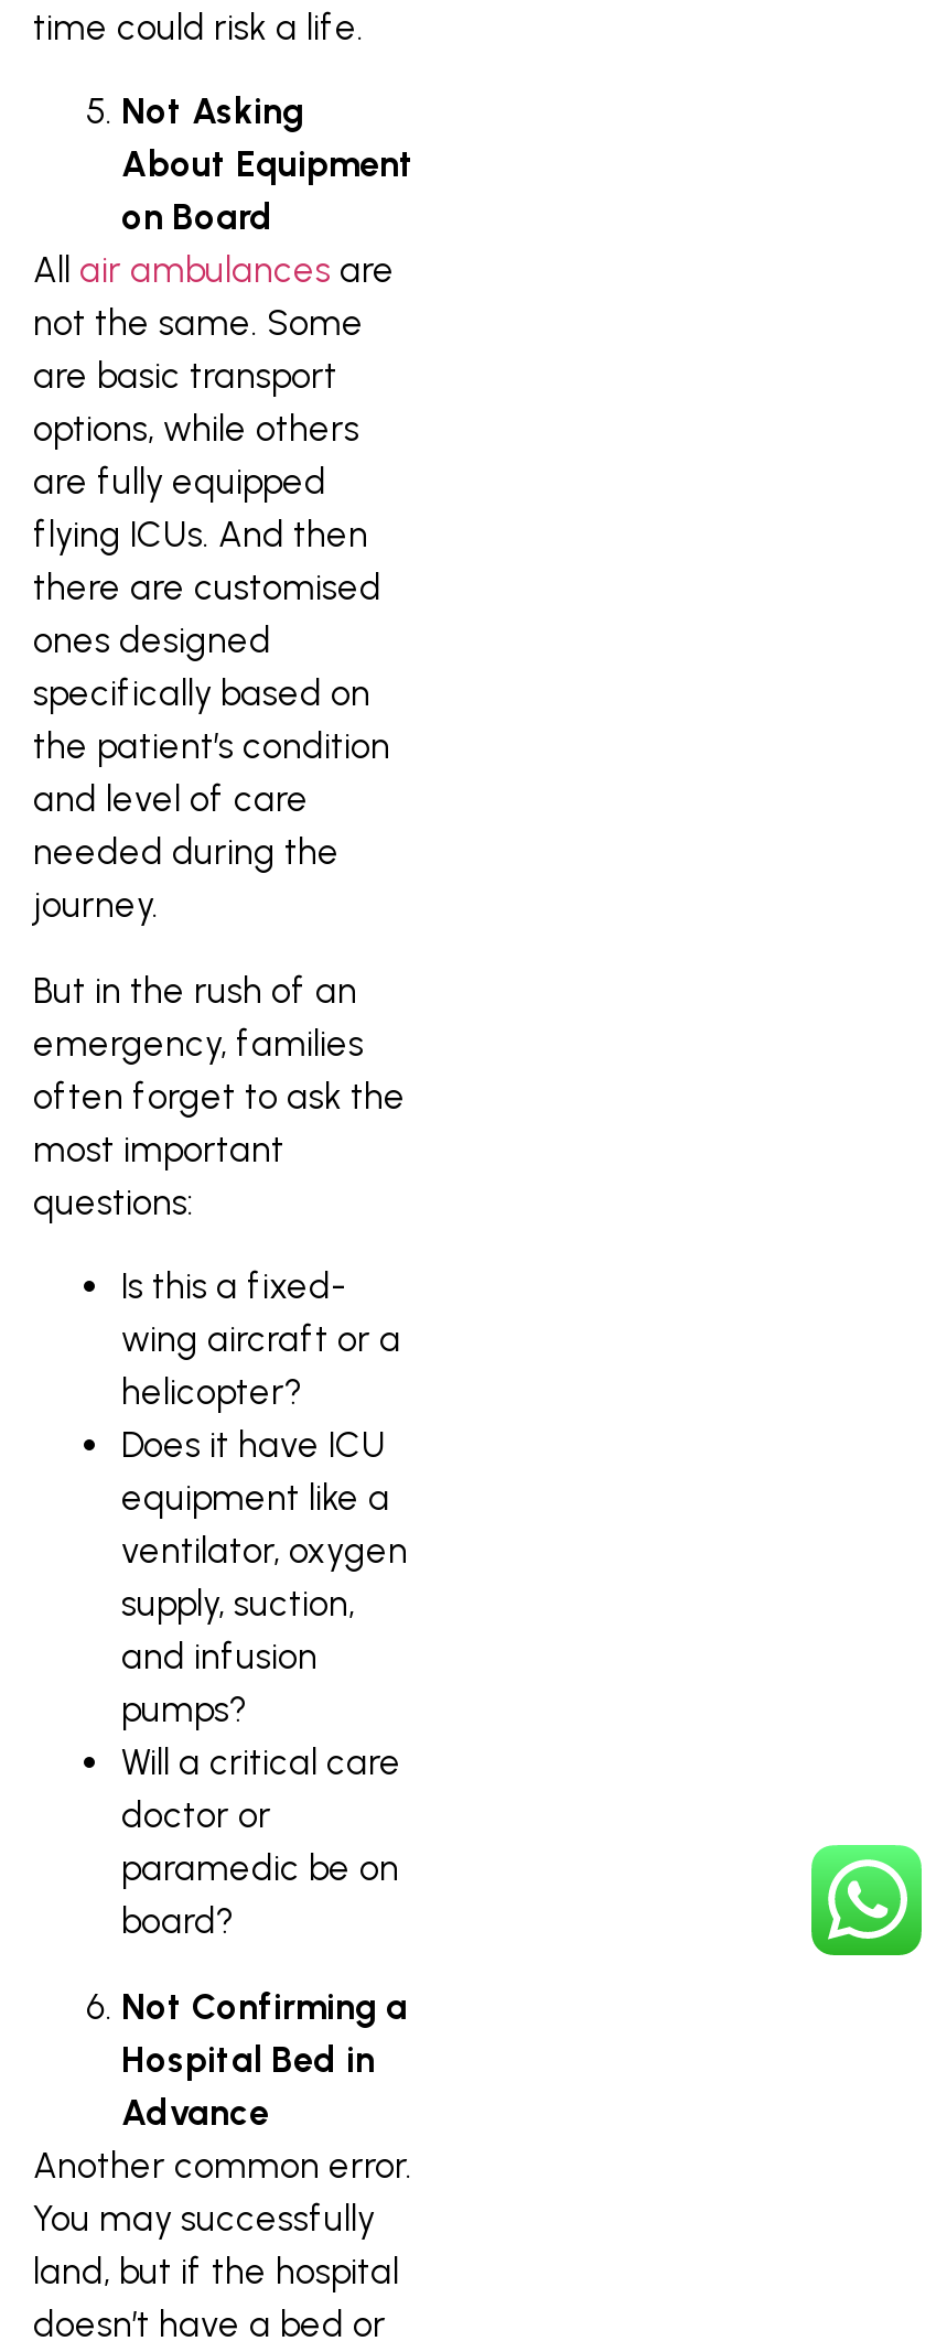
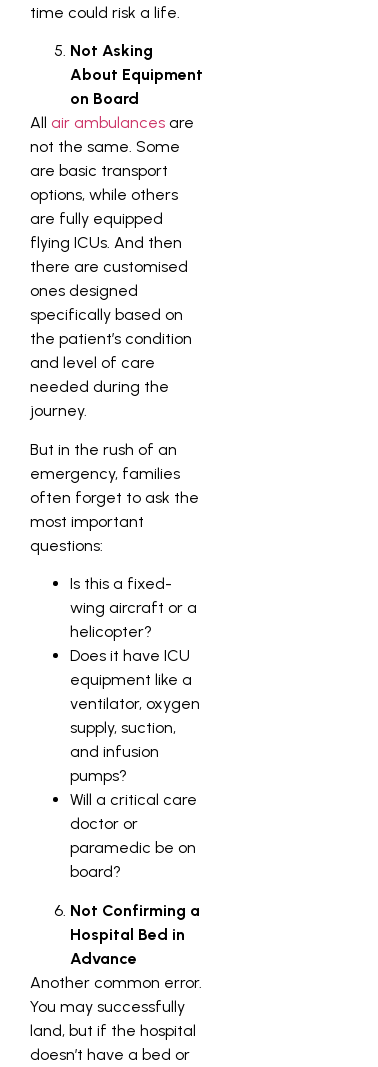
[809,1843,924,1957] [image] -> none

